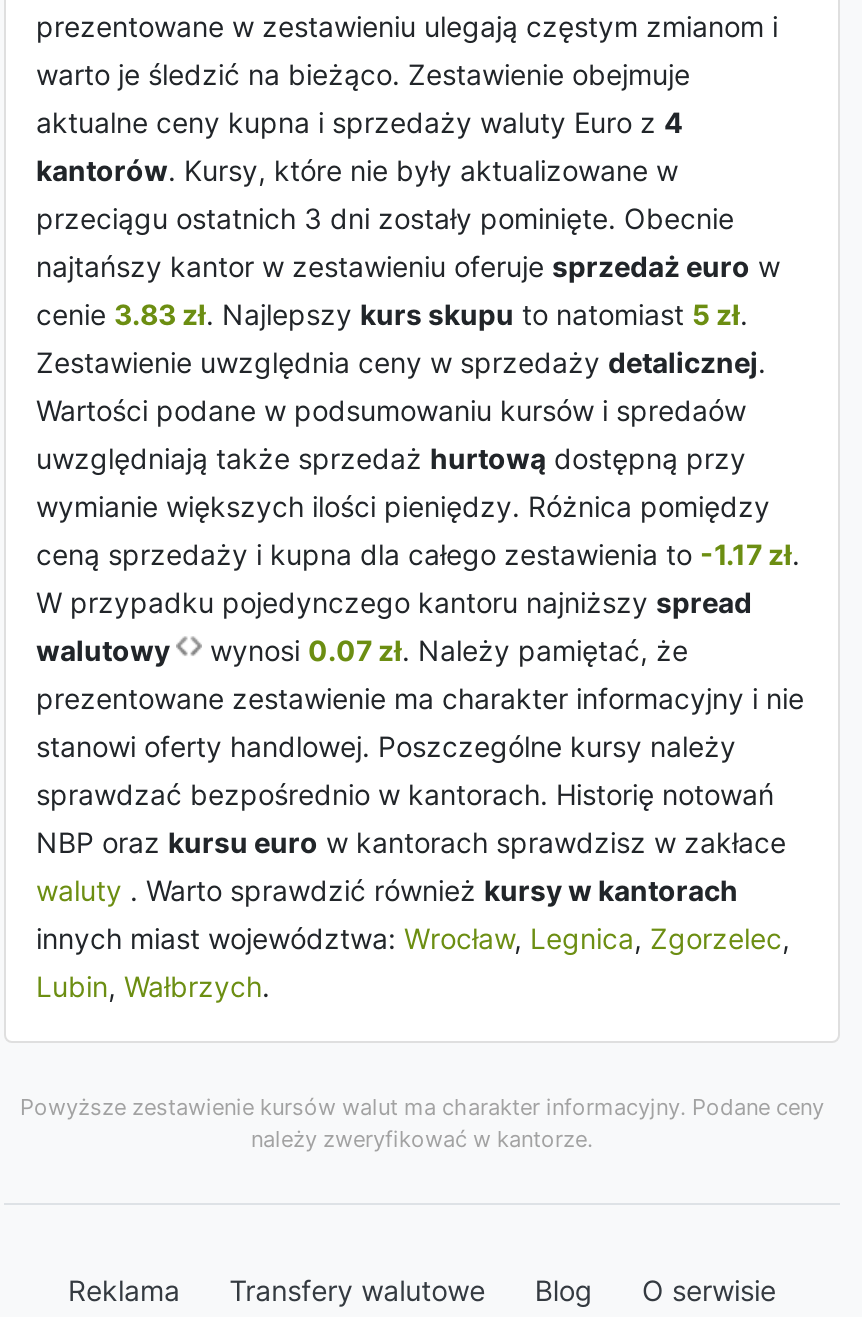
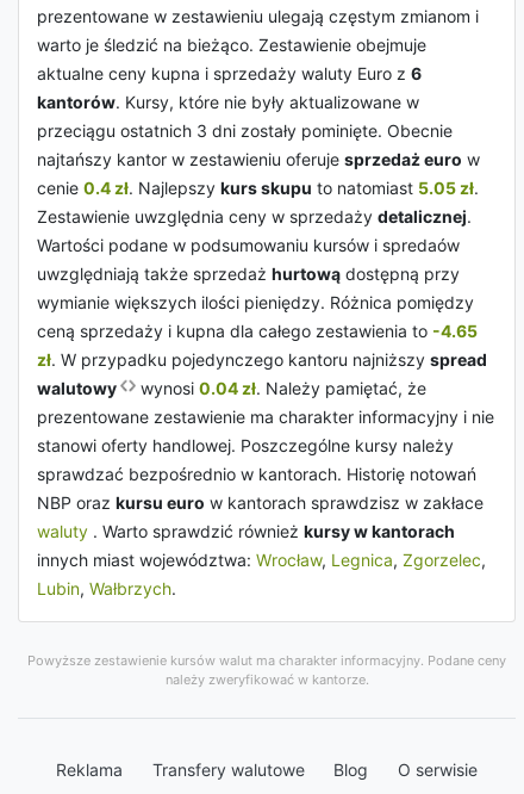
[36,105,682,139] aktualne ceny kupna i sprzedaży waluty Euro z 4 -> [37,63,422,83] aktualne ceny kupna i sprzedaży waluty Euro z 6
[36,297,748,331] cenie 3.83 zł. Najlepszy kurs skupu to natomiast 5 zł. -> [37,178,479,198] cenie 0.4 zł. Najlepszy kurs skupu to natomiast 5.05 zł.
[36,537,800,619] ceną sprzedaży i kupna dla całego zestawienia to -1.17 zł. | W przypadku pojedynczego kantoru najniższy spread -> [37,321,487,370] ceną sprzedaży i kupna dla całego zestawienia to -4.65 | zł. W przypadku pojedynczego kantoru najniższy spread
[202,633,688,667] wynosi 0.07 zł. Należy pamiętać, że -> [136,378,426,398] wynosi 0.04 zł. Należy pamiętać, że

